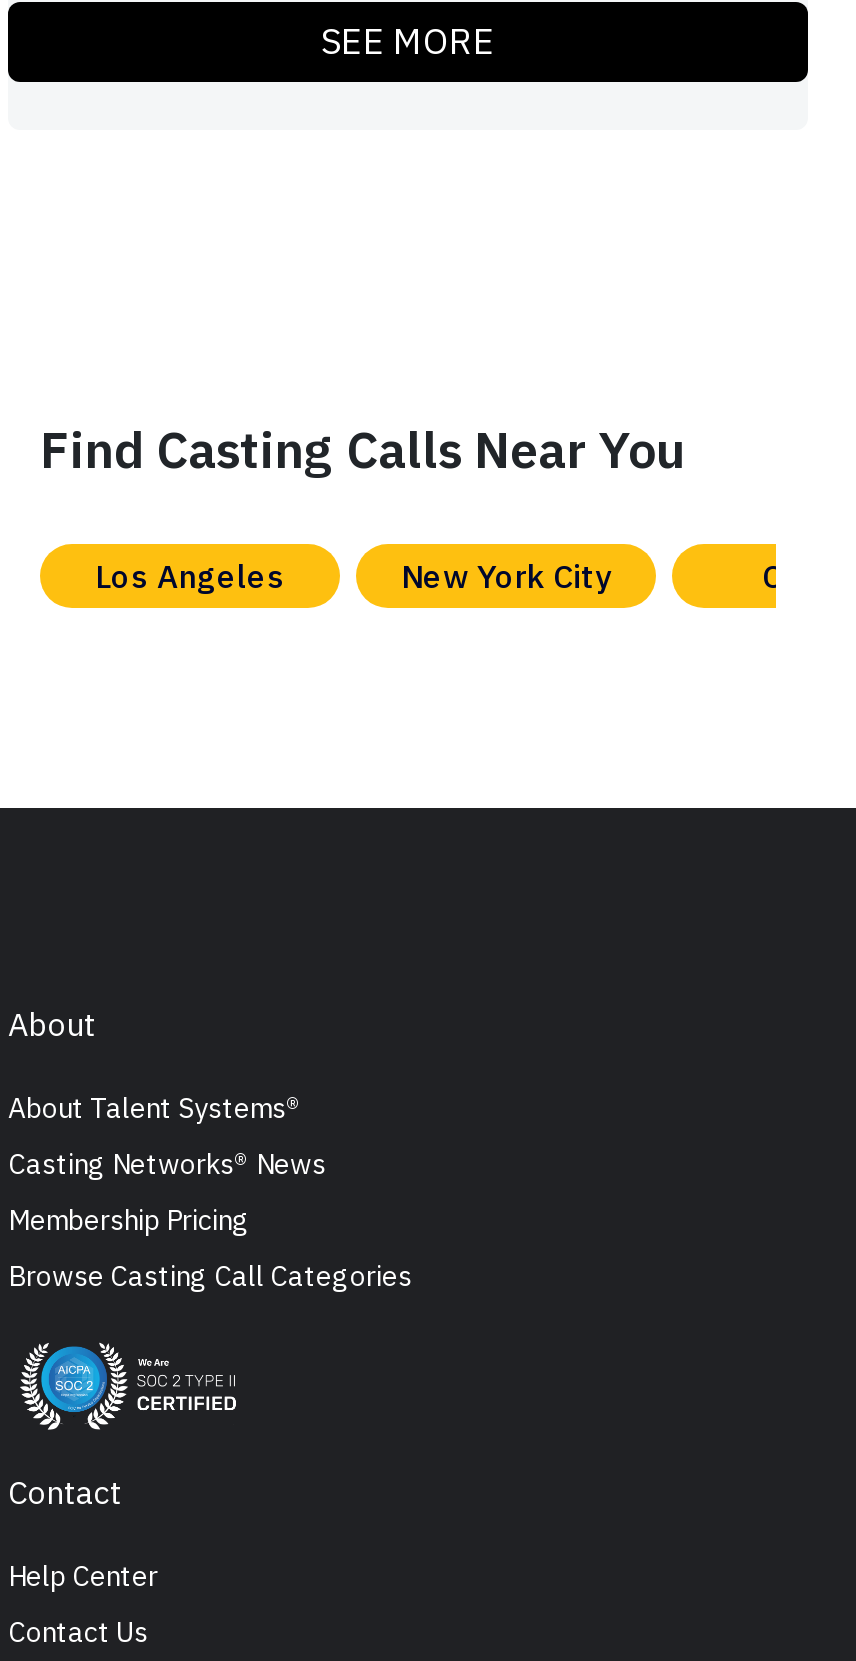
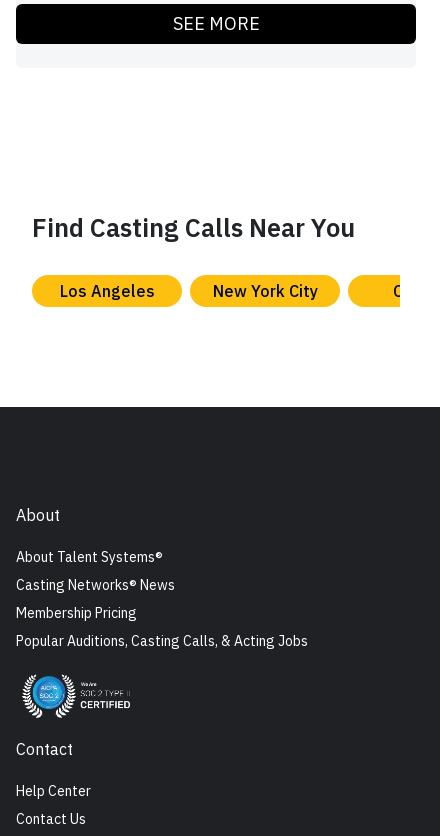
[8,1258,412,1294] Browse Casting Call Categories -> [16,632,308,650] Popular Auditions, Casting Calls, & Acting Jobs

